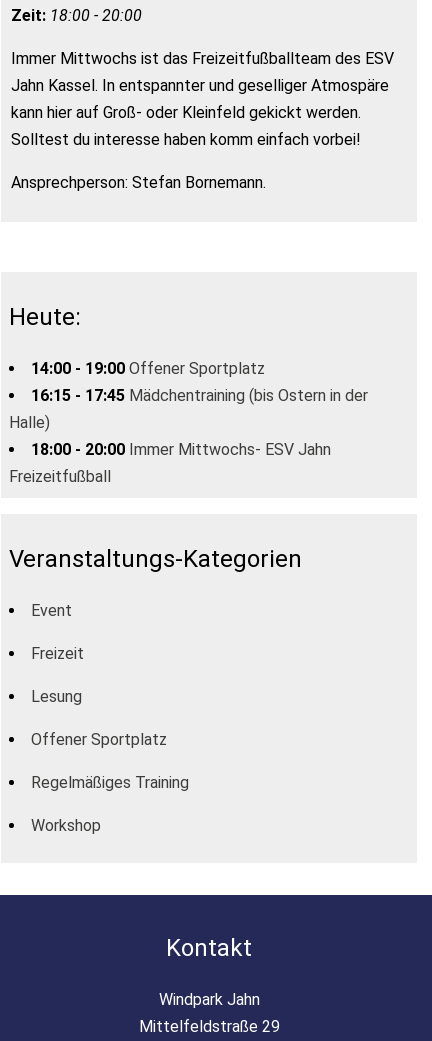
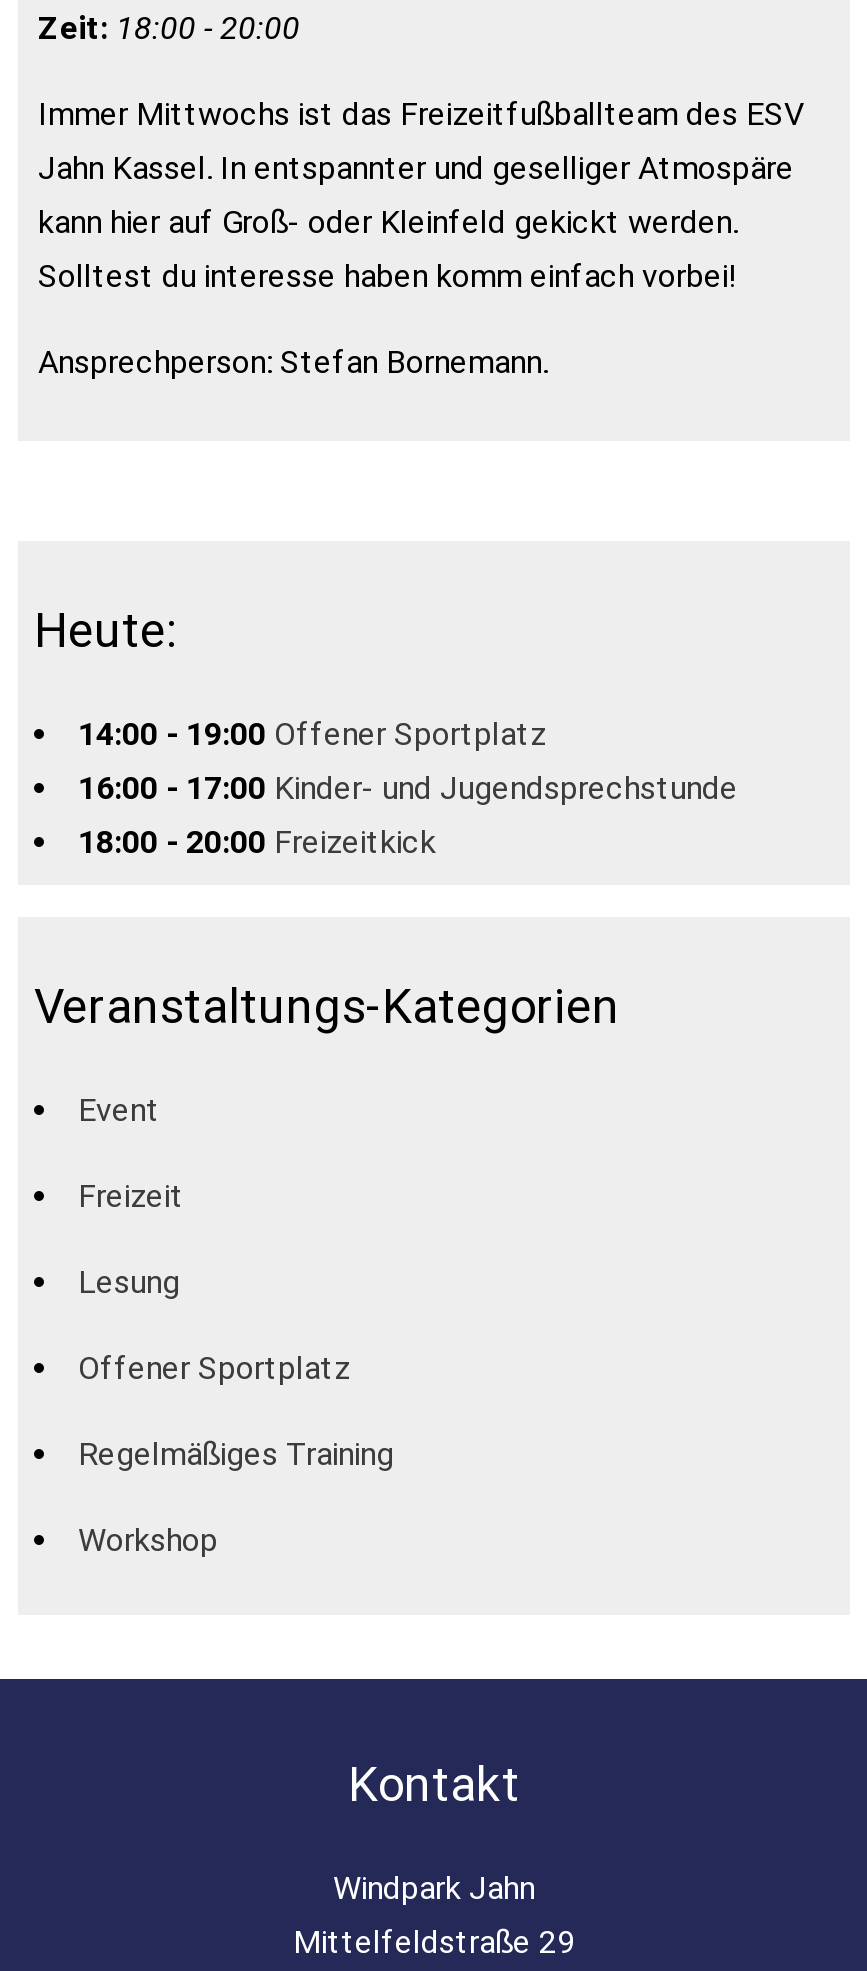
[9,386,368,486] 16:15 - 17:45 Mädchentraining (bis Ostern in der | Halle) | 18:00 - 20:00 Immer Mittwochs- ESV Jahn | Freizeitfußball -> [78,769,738,861] 16:00 - 17:00 Kinder- und Jugendsprechstunde | 18:00 - 20:00 Freizeitkick

